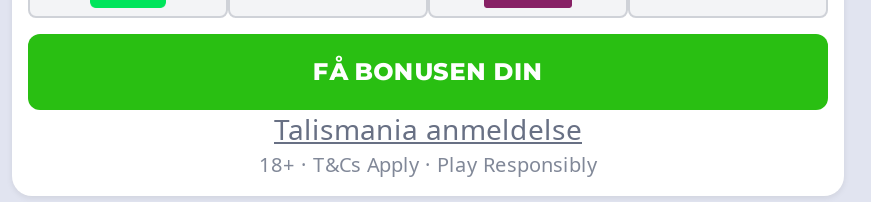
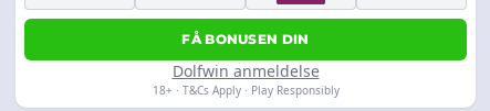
[274,110,582,148] Talismania anmeldelse -> [172,60,319,81] Dolfwin anmeldelse

